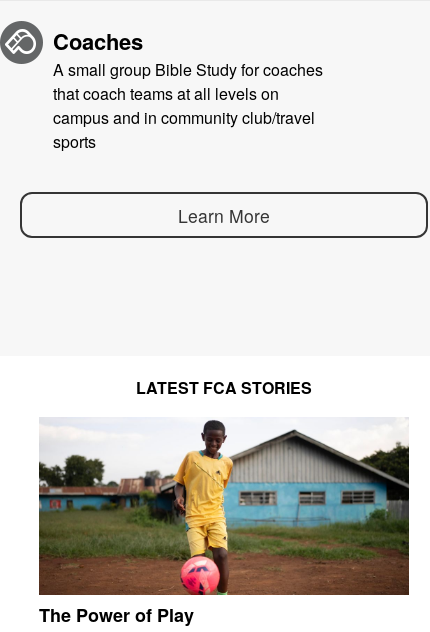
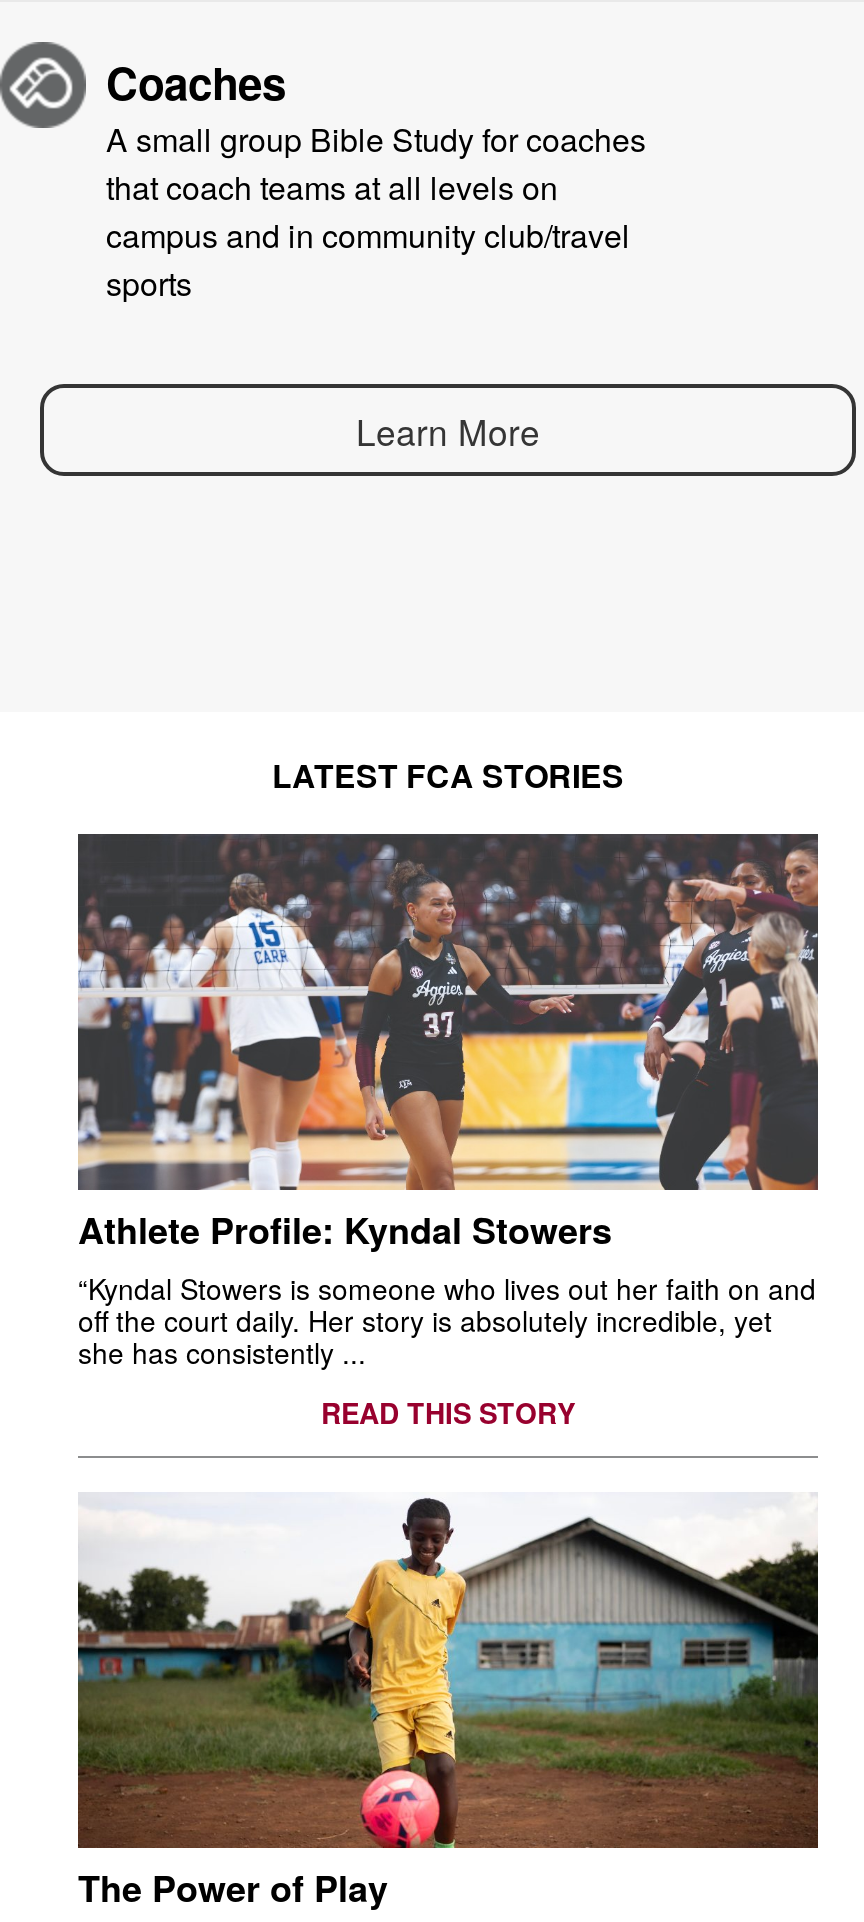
none -> [76,832,820,1432] [image] | Athlete Profile: Kyndal Stowers | “Kyndal Stowers is someone who lives out her faith on and | off the court daily. Her story is absolutely incredible, yet | she has consistently ... | READ THIS STORY

